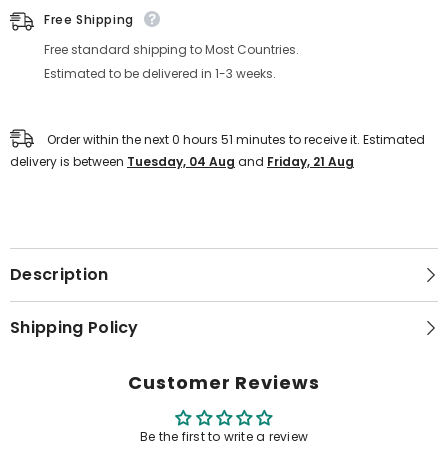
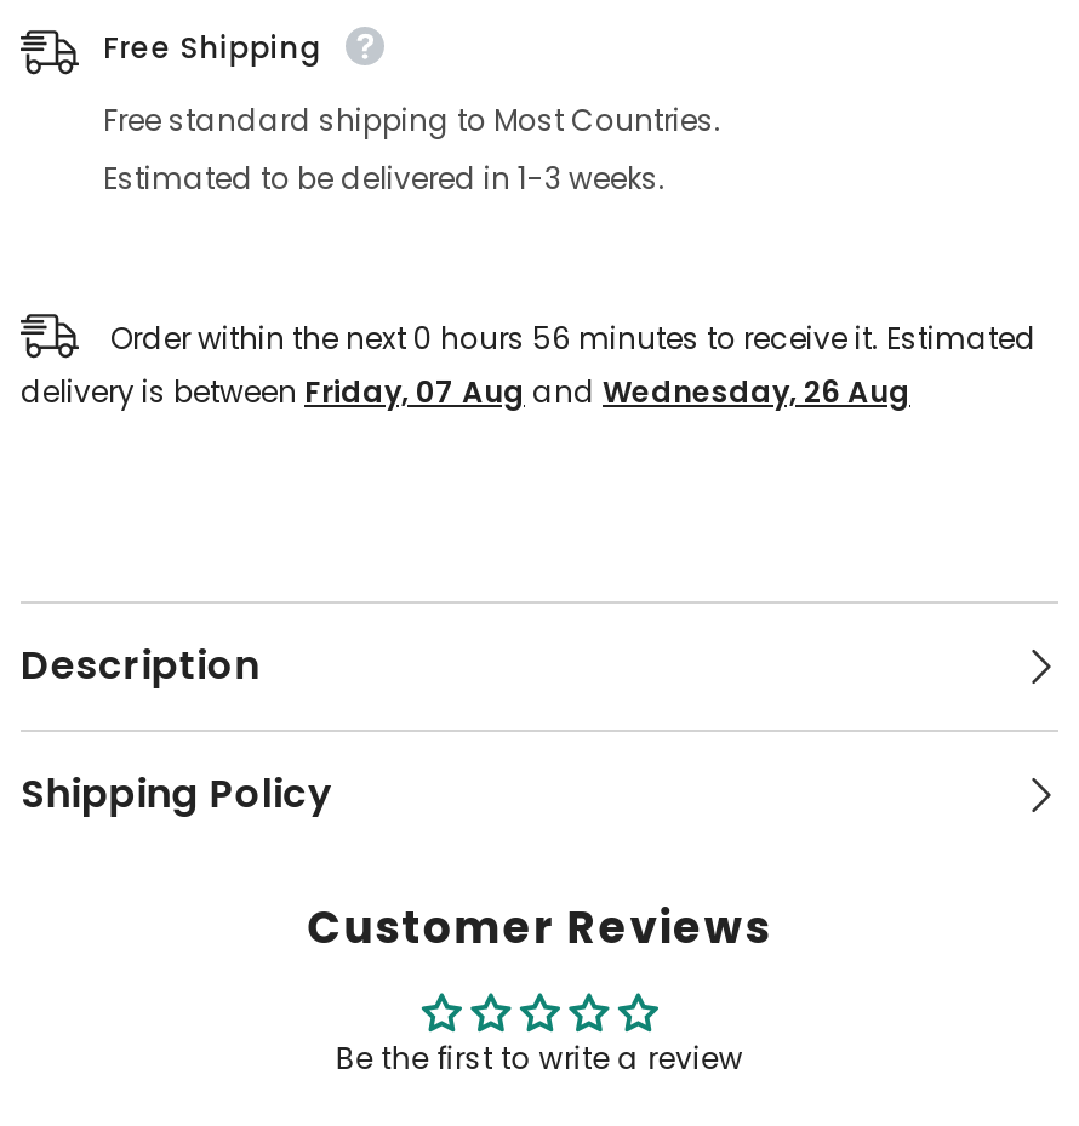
[47,131,425,148] Order within the next 0 hours 51 minutes to receive it. Estimated -> [110,317,1037,358] Order within the next 0 hours 56 minutes to receive it. Estimated
[10,153,354,170] delivery is between Tuesday, 04 Aug and Friday, 21 Aug -> [21,370,910,411] delivery is between Friday, 07 Aug and Wednesday, 26 Aug

